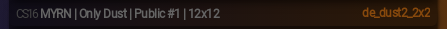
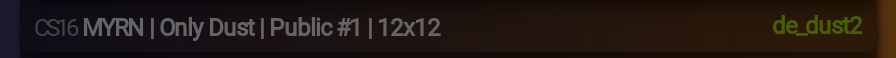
[362,6,430,20] de_dust2_2x2 -> [772,12,862,40] de_dust2

